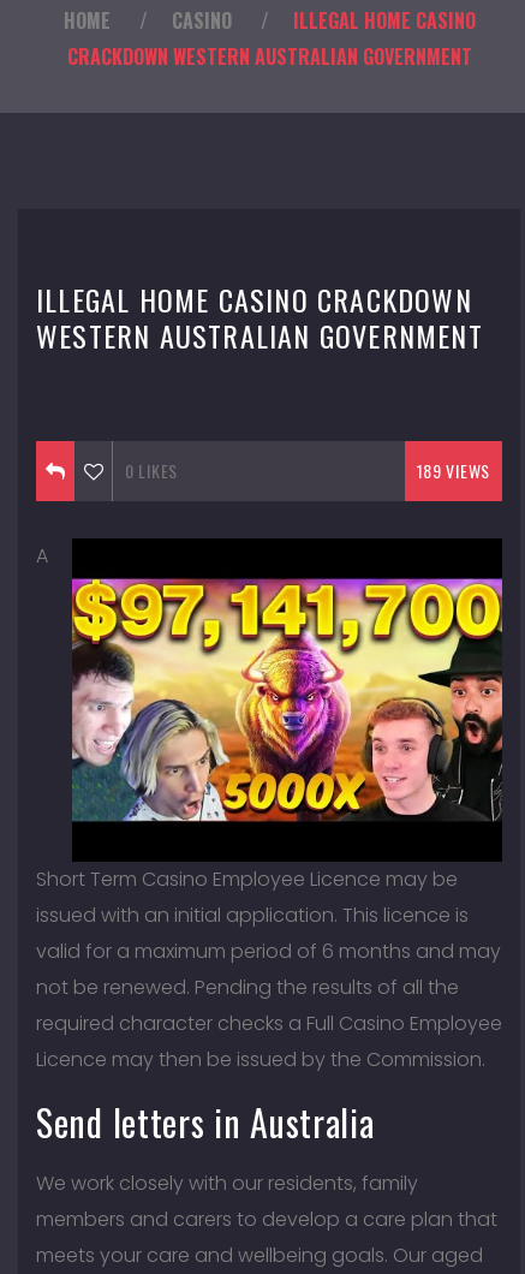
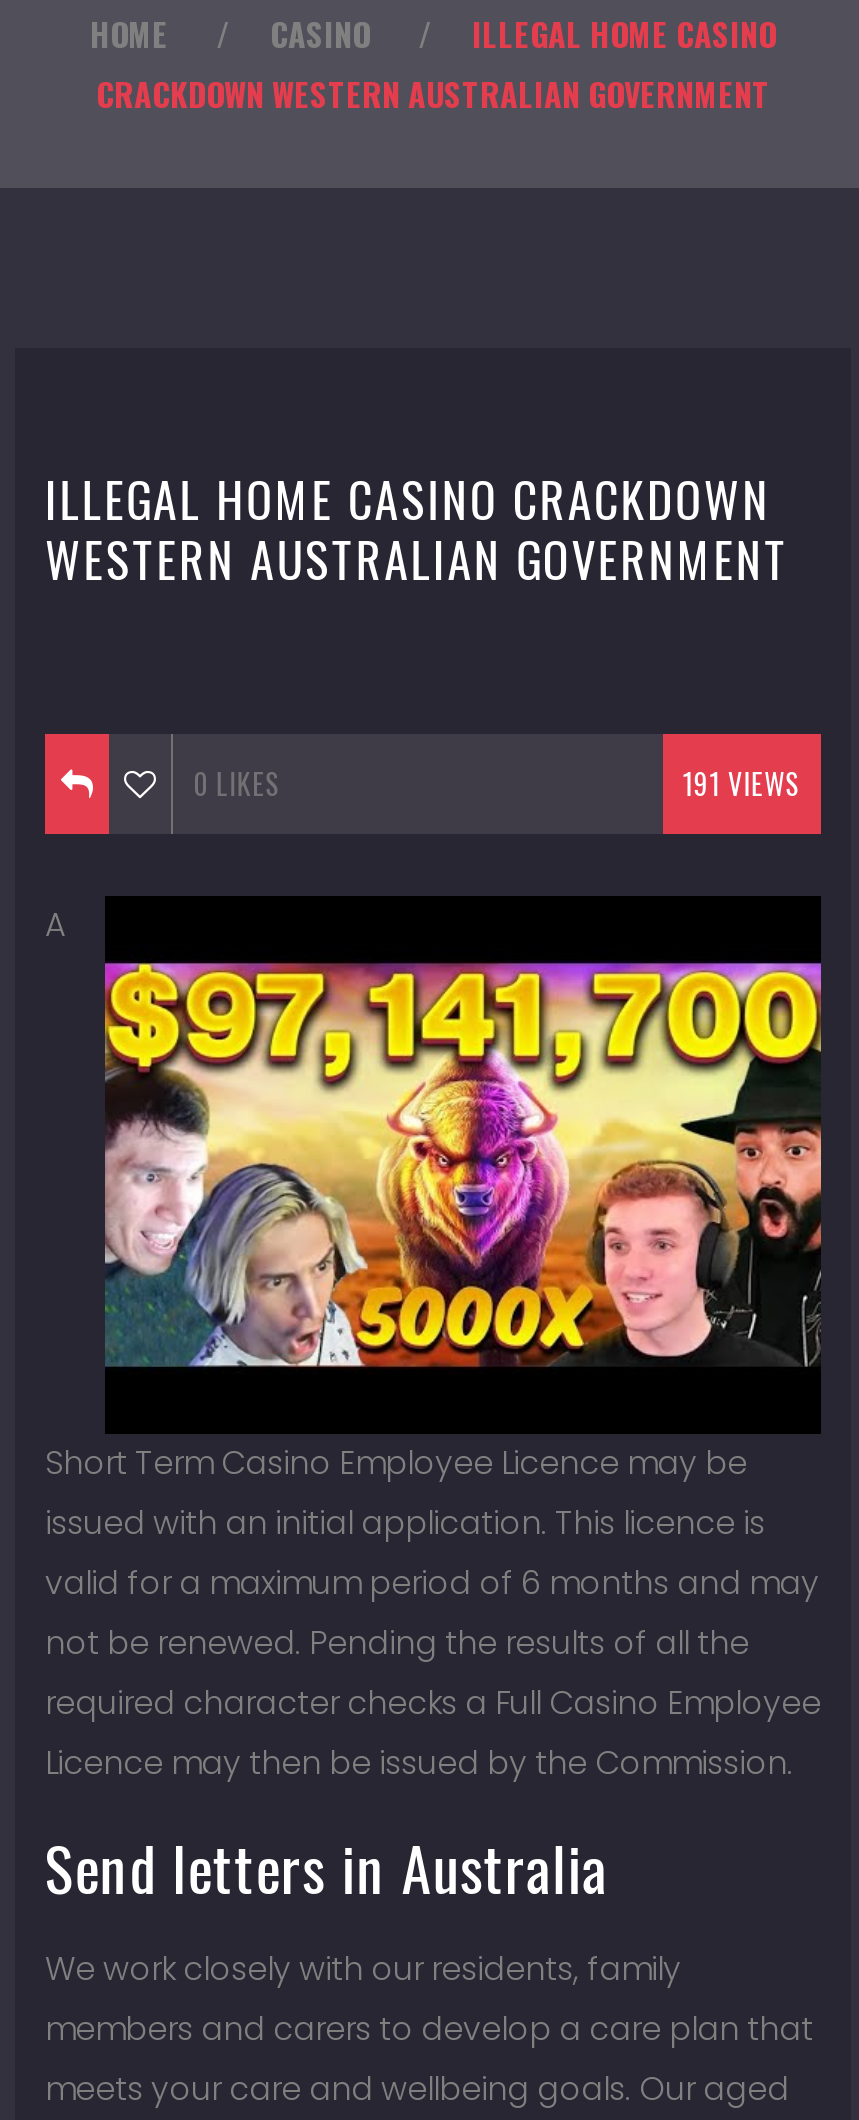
[417,458,490,483] 189 VIEWS -> [682,762,801,804] 191 VIEWS

